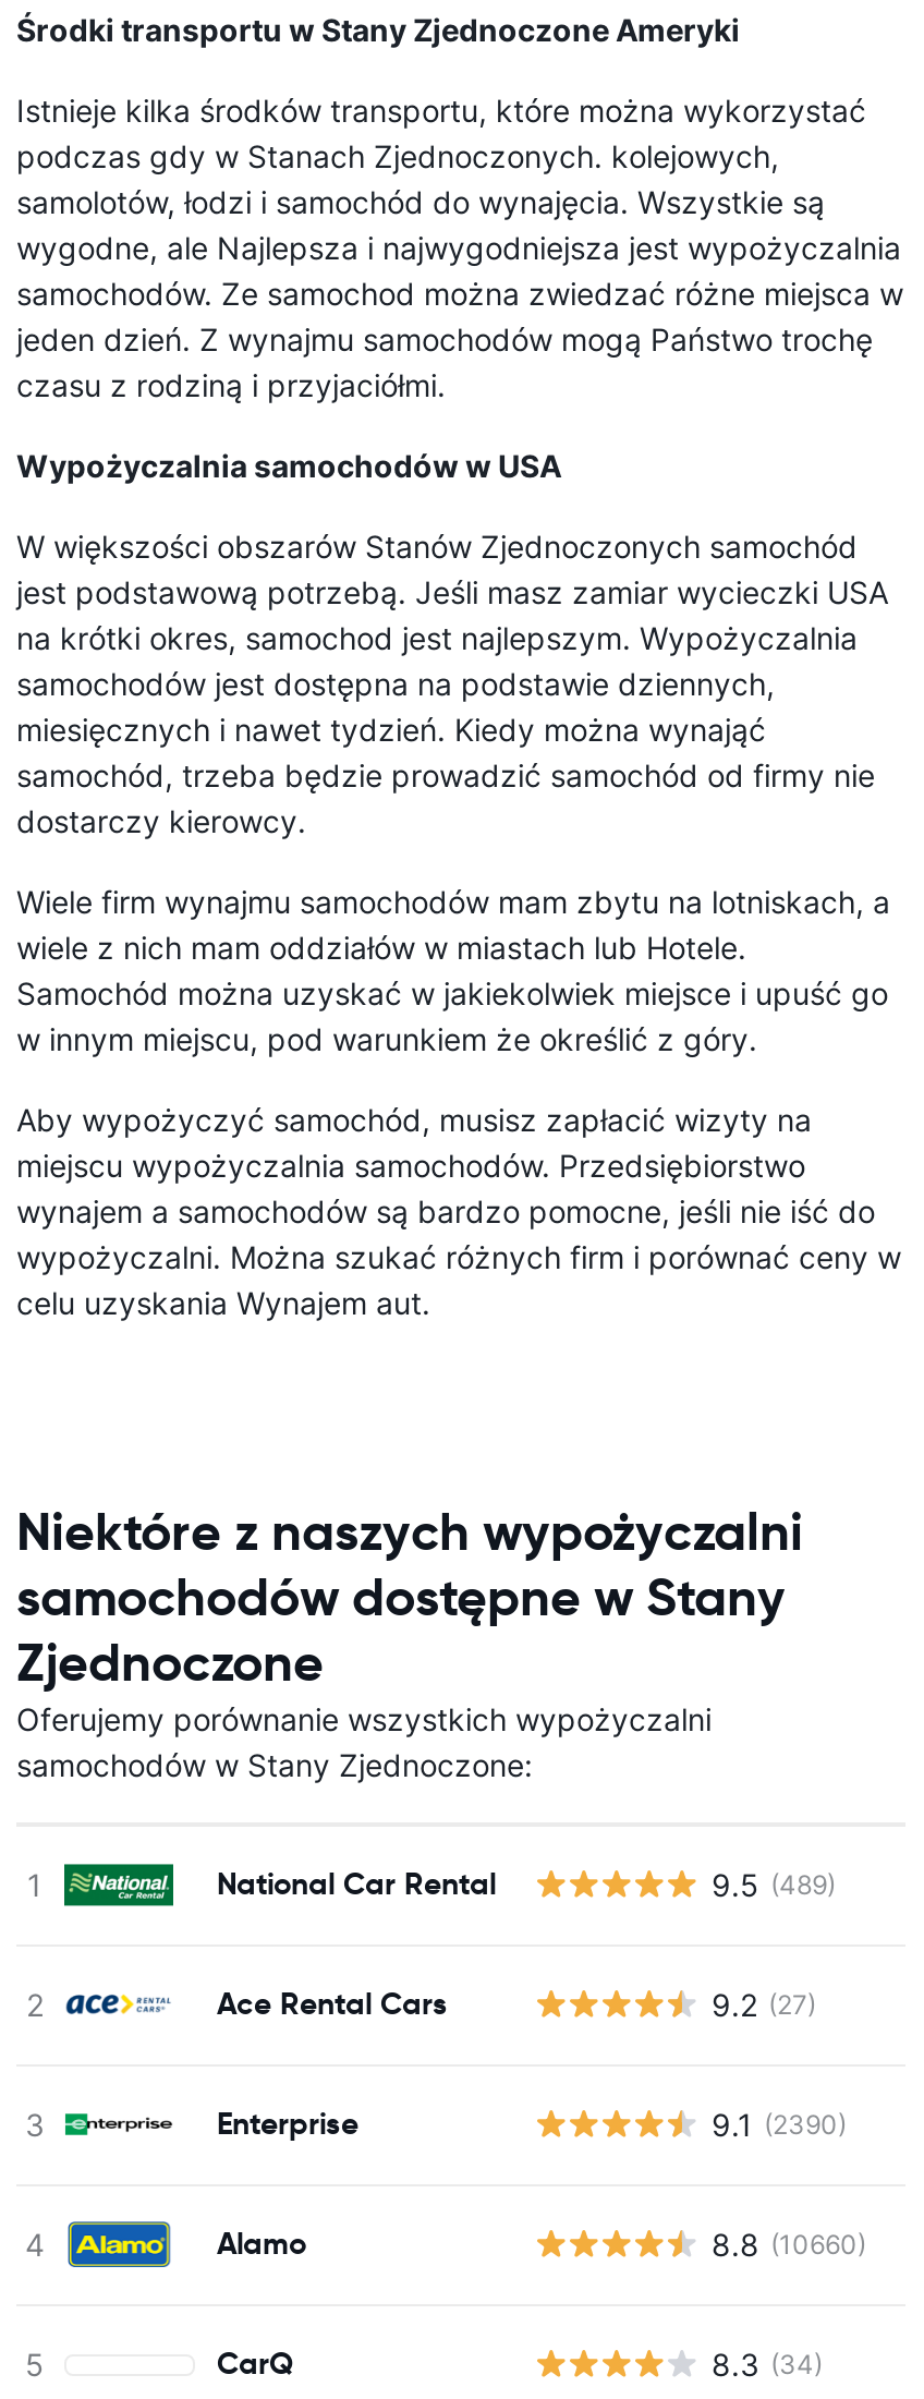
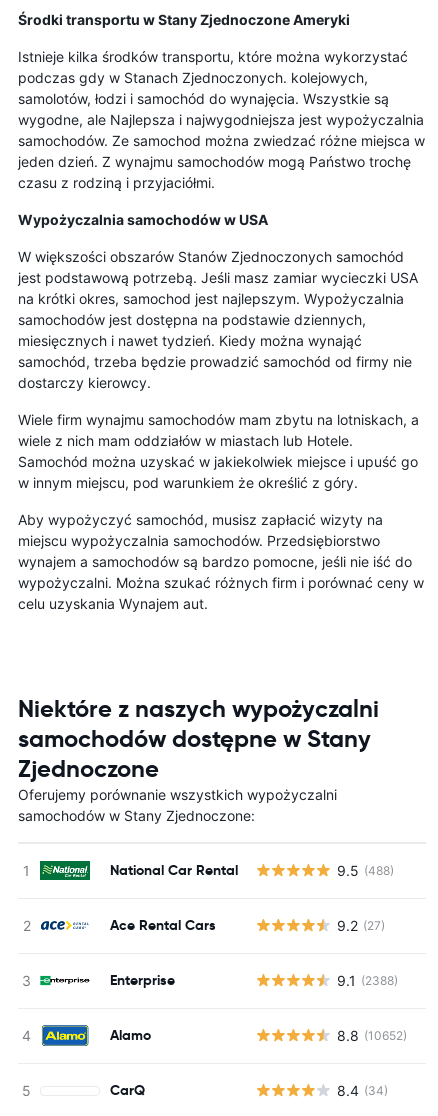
[712,1866,836,1904] 9.5 (489) -> [337,862,394,879] 9.5 (488)
[712,2106,847,2143] 9.1 (2390) -> [337,972,398,989] 9.1 (2388)
[712,2226,866,2263] 8.8 (10660) -> [337,1027,407,1044] 8.8 (10652)
[712,2346,823,2383] 8.3 (34) -> [337,1082,388,1099] 8.4 (34)

